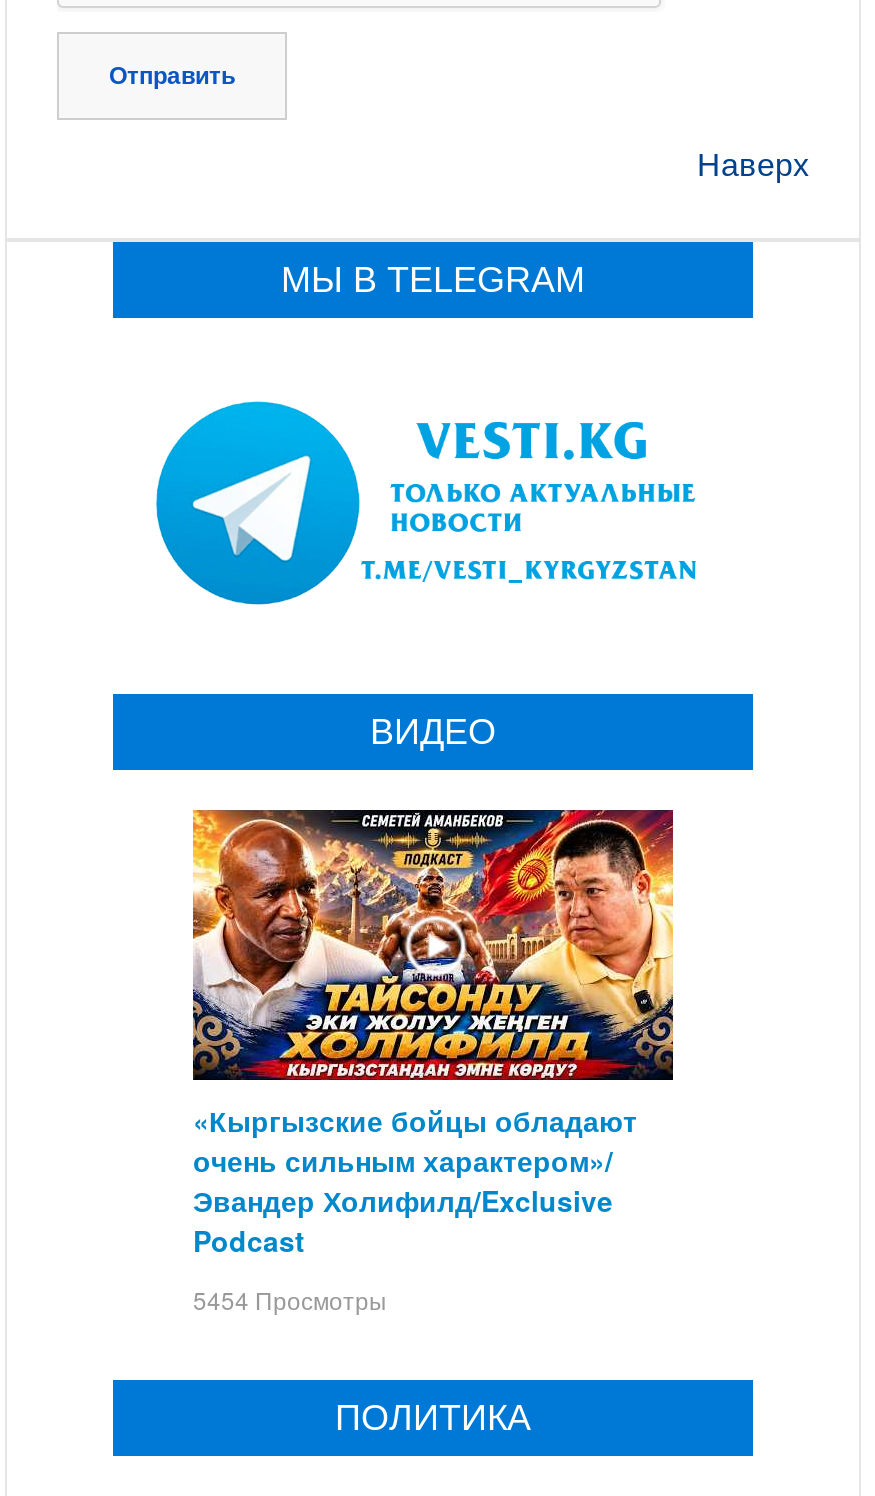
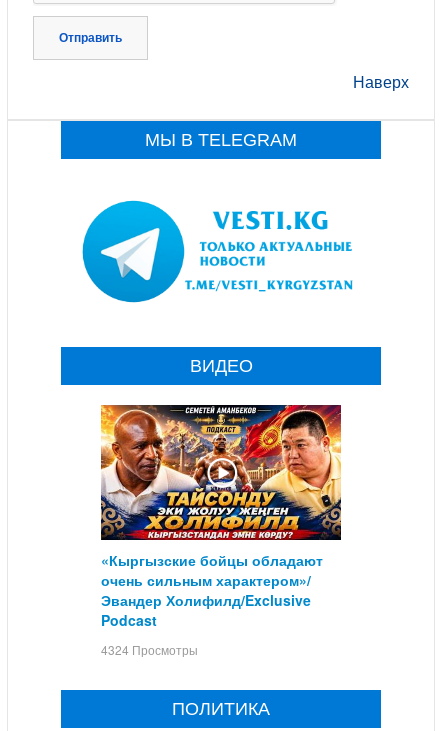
[193,1282,387,1316] 5454 Просмотры -> [101,641,198,658] 4324 Просмотры

